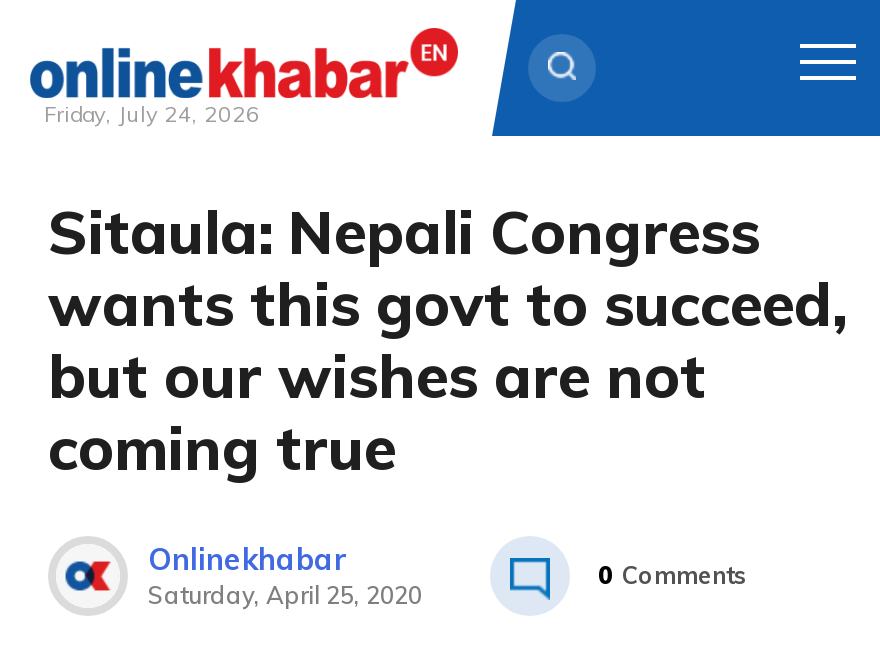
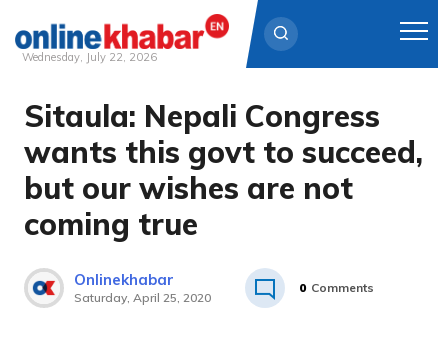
[44,100,260,128] Friday, July 24, 2026 -> [22,50,157,64] Wednesday, July 22, 2026

